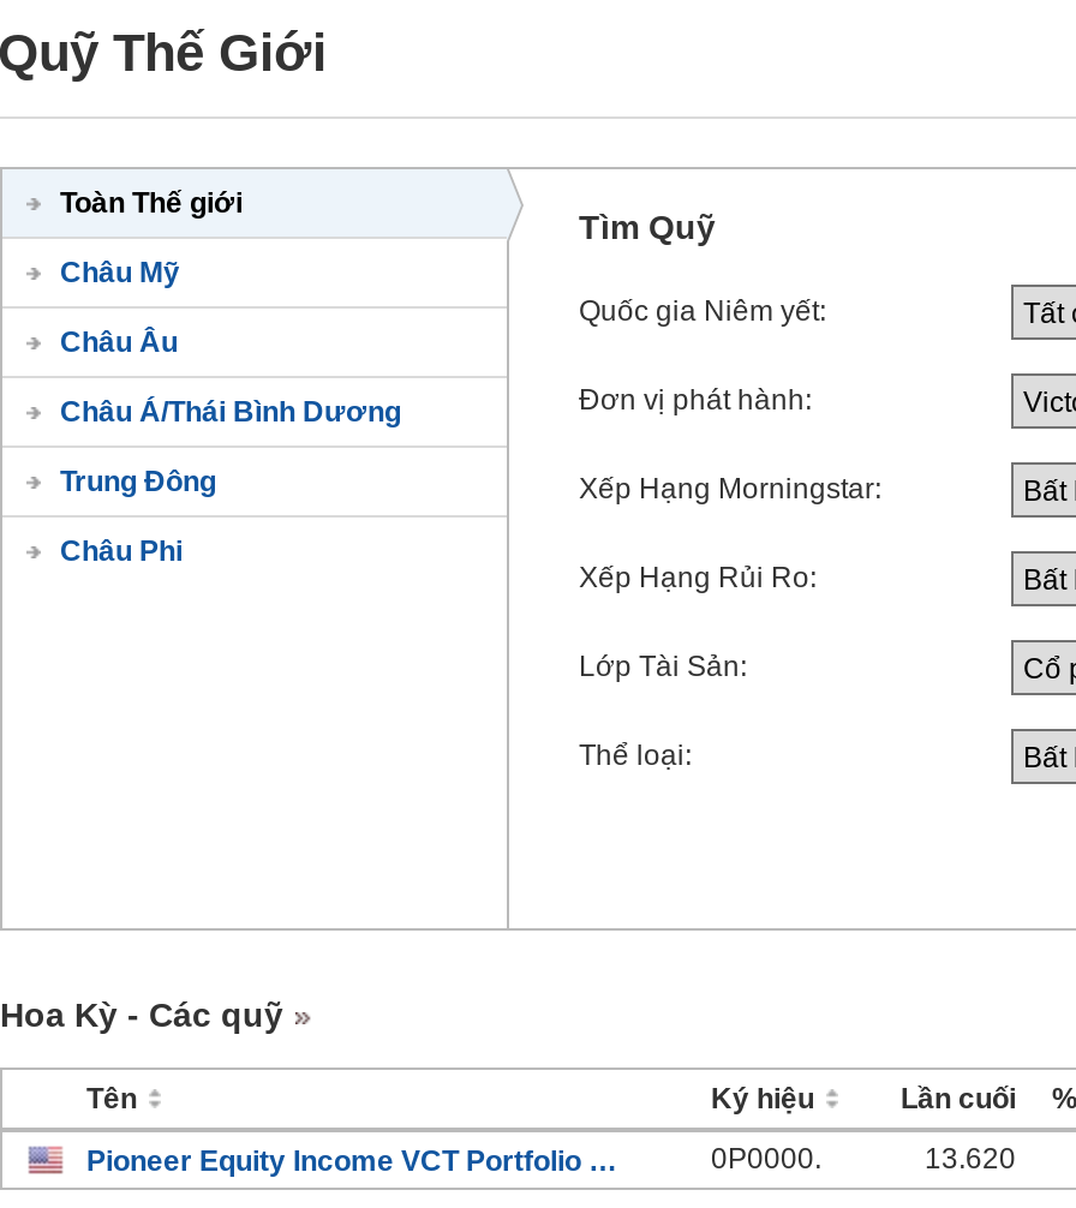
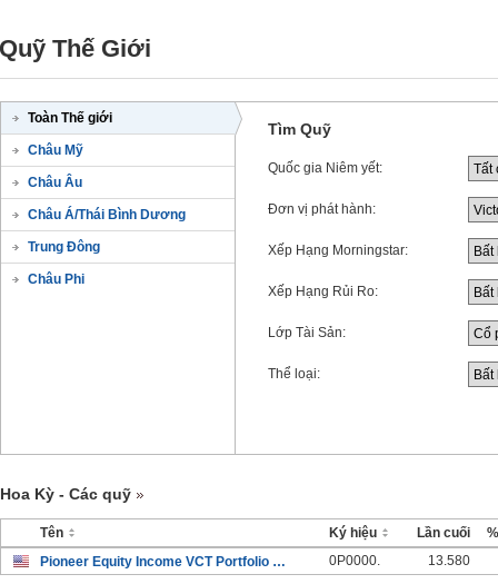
[925,1142,1016,1176] 13.620 -> [428,553,470,568] 13.580

